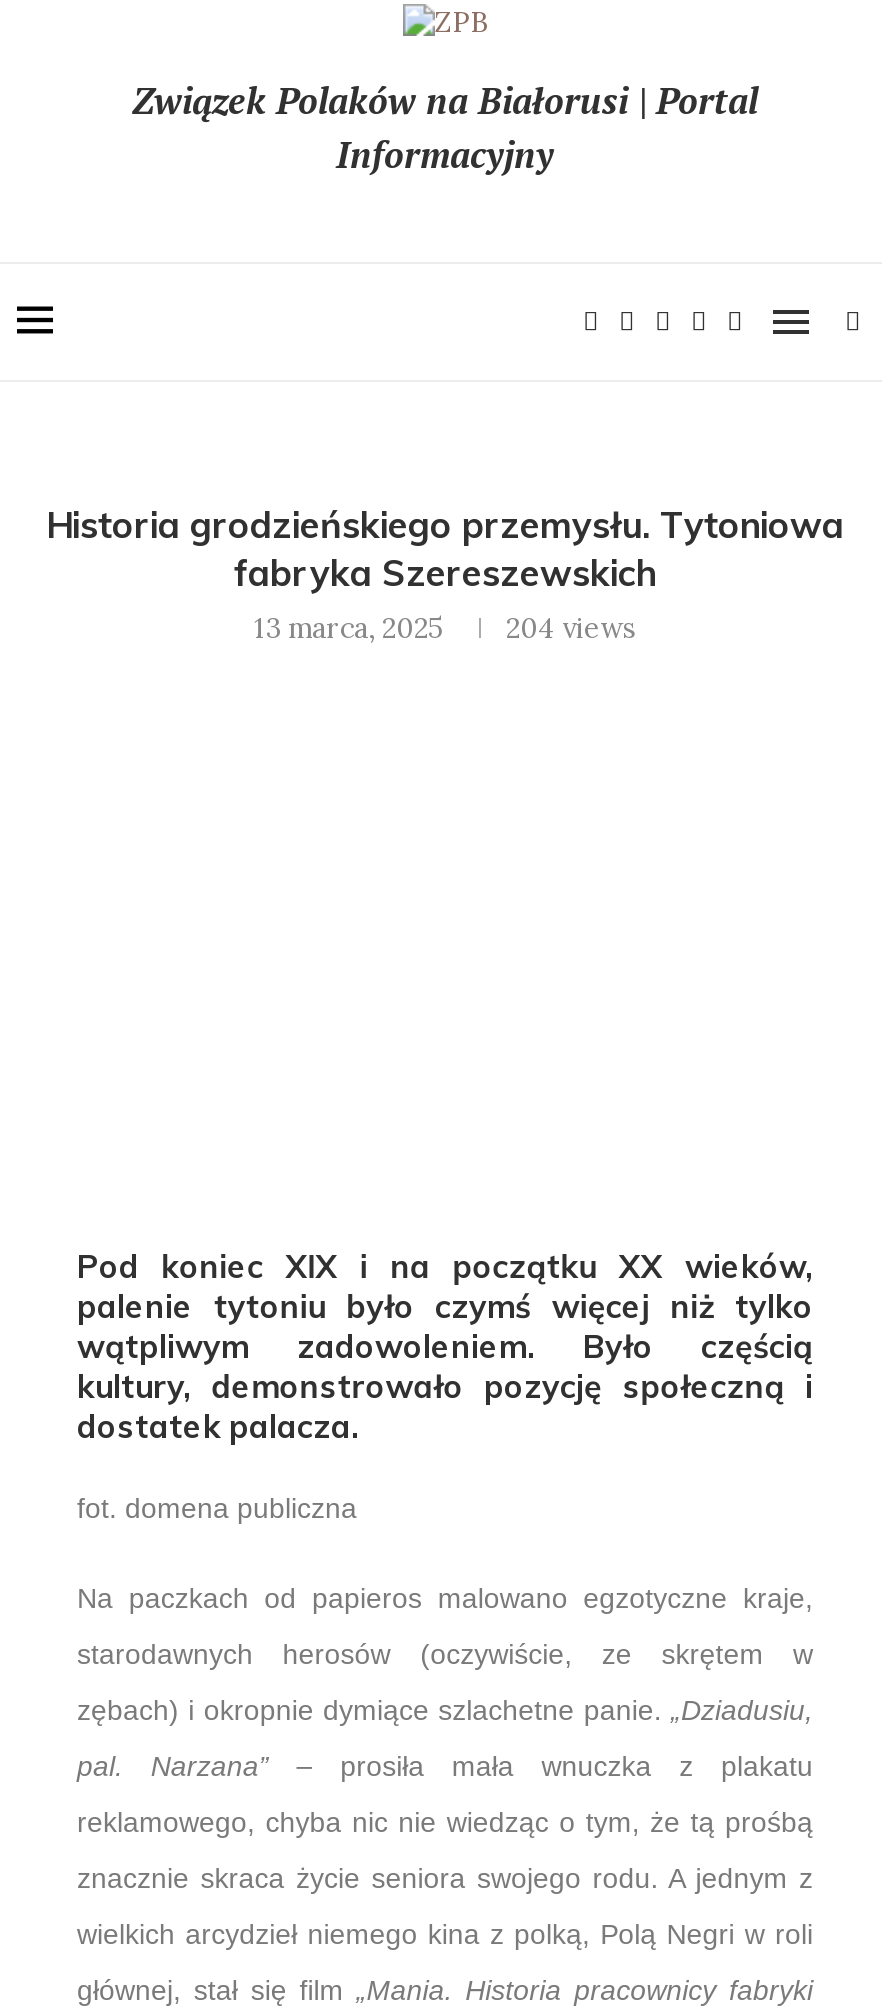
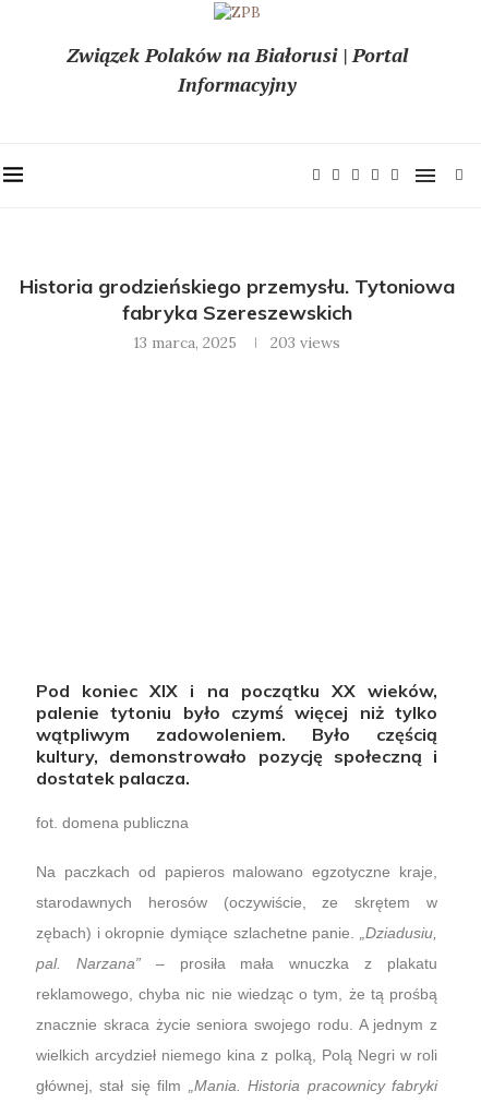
[254,610,636,646] 13 marca, 2025 204 views -> [133,333,340,352] 13 marca, 2025 203 views

